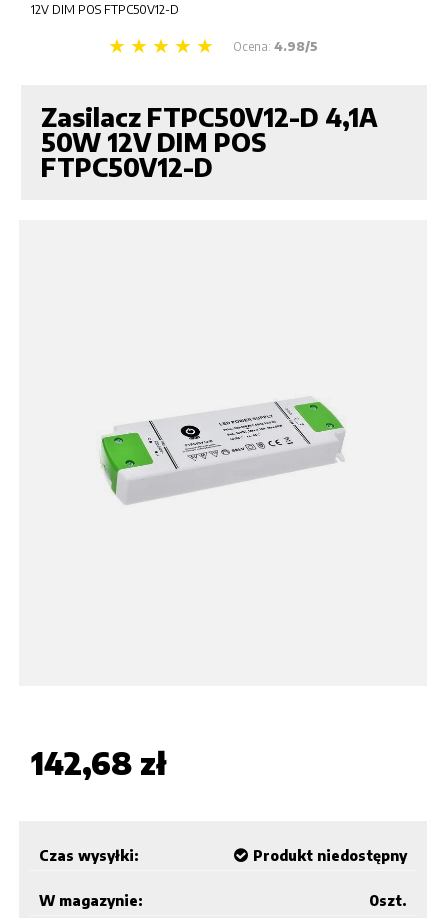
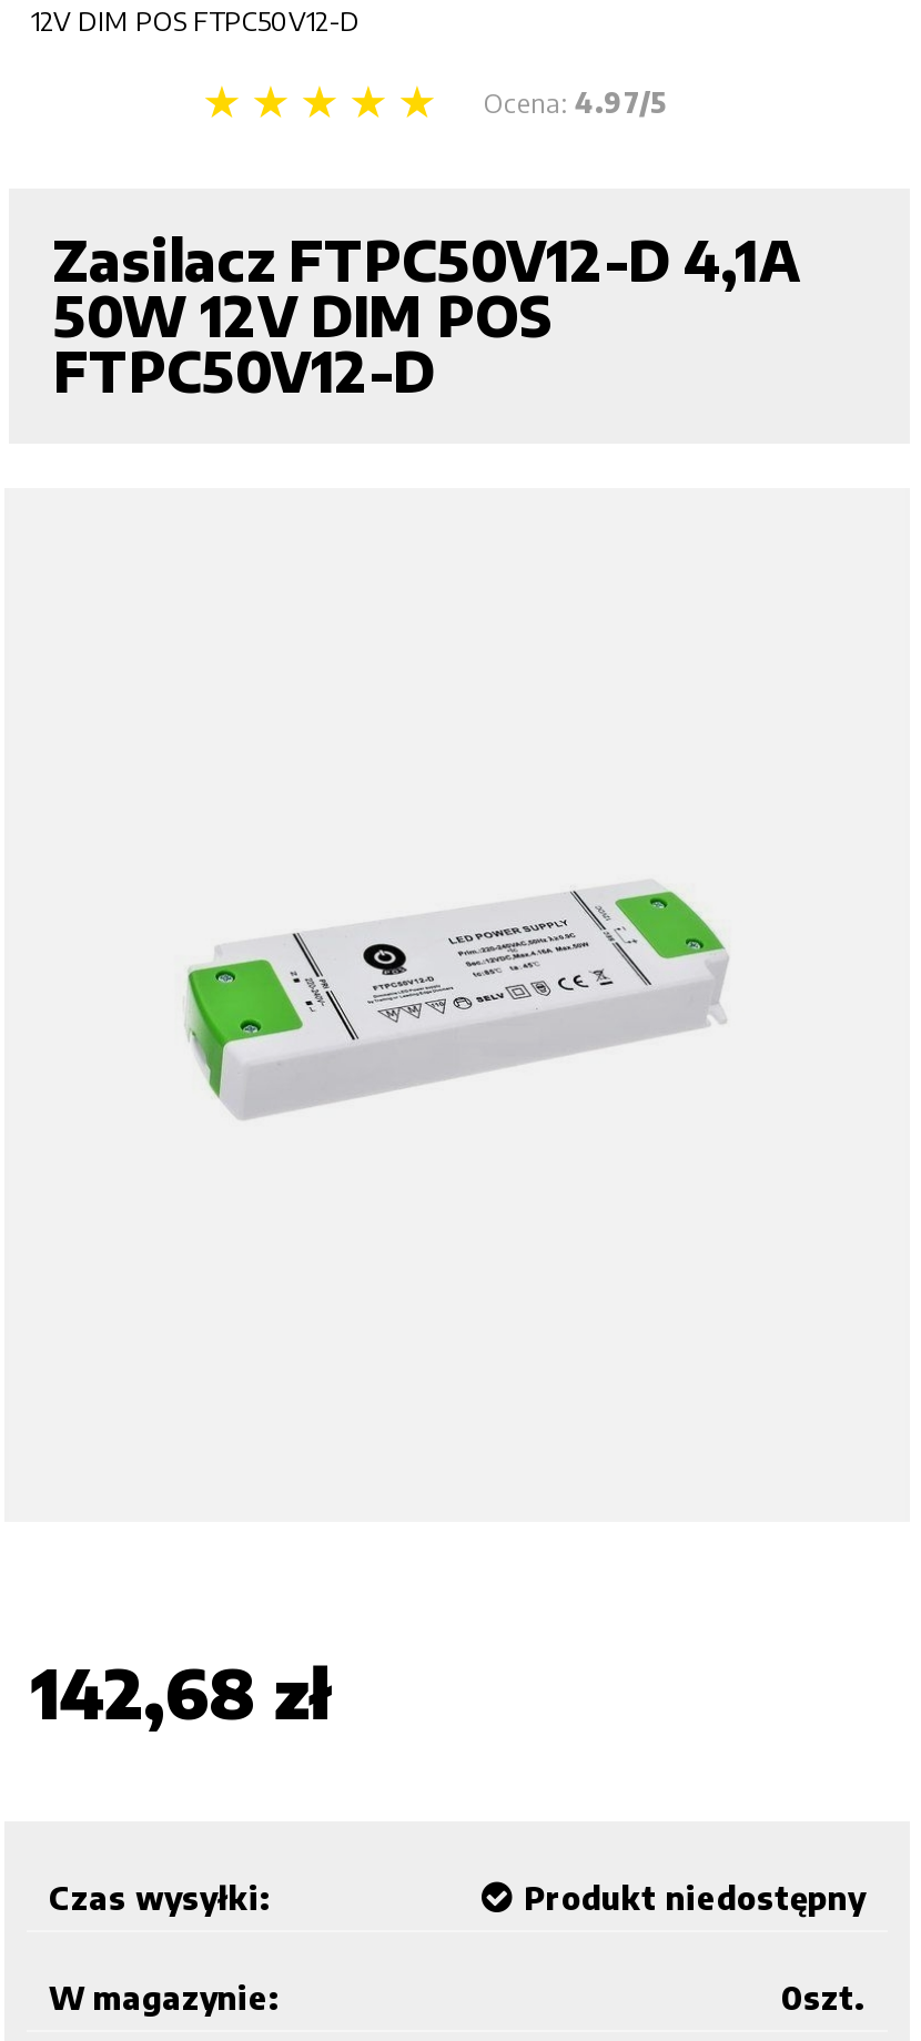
[233,39,318,54] Ocena: 4.98/5 -> [484,86,668,120] Ocena: 4.97/5

